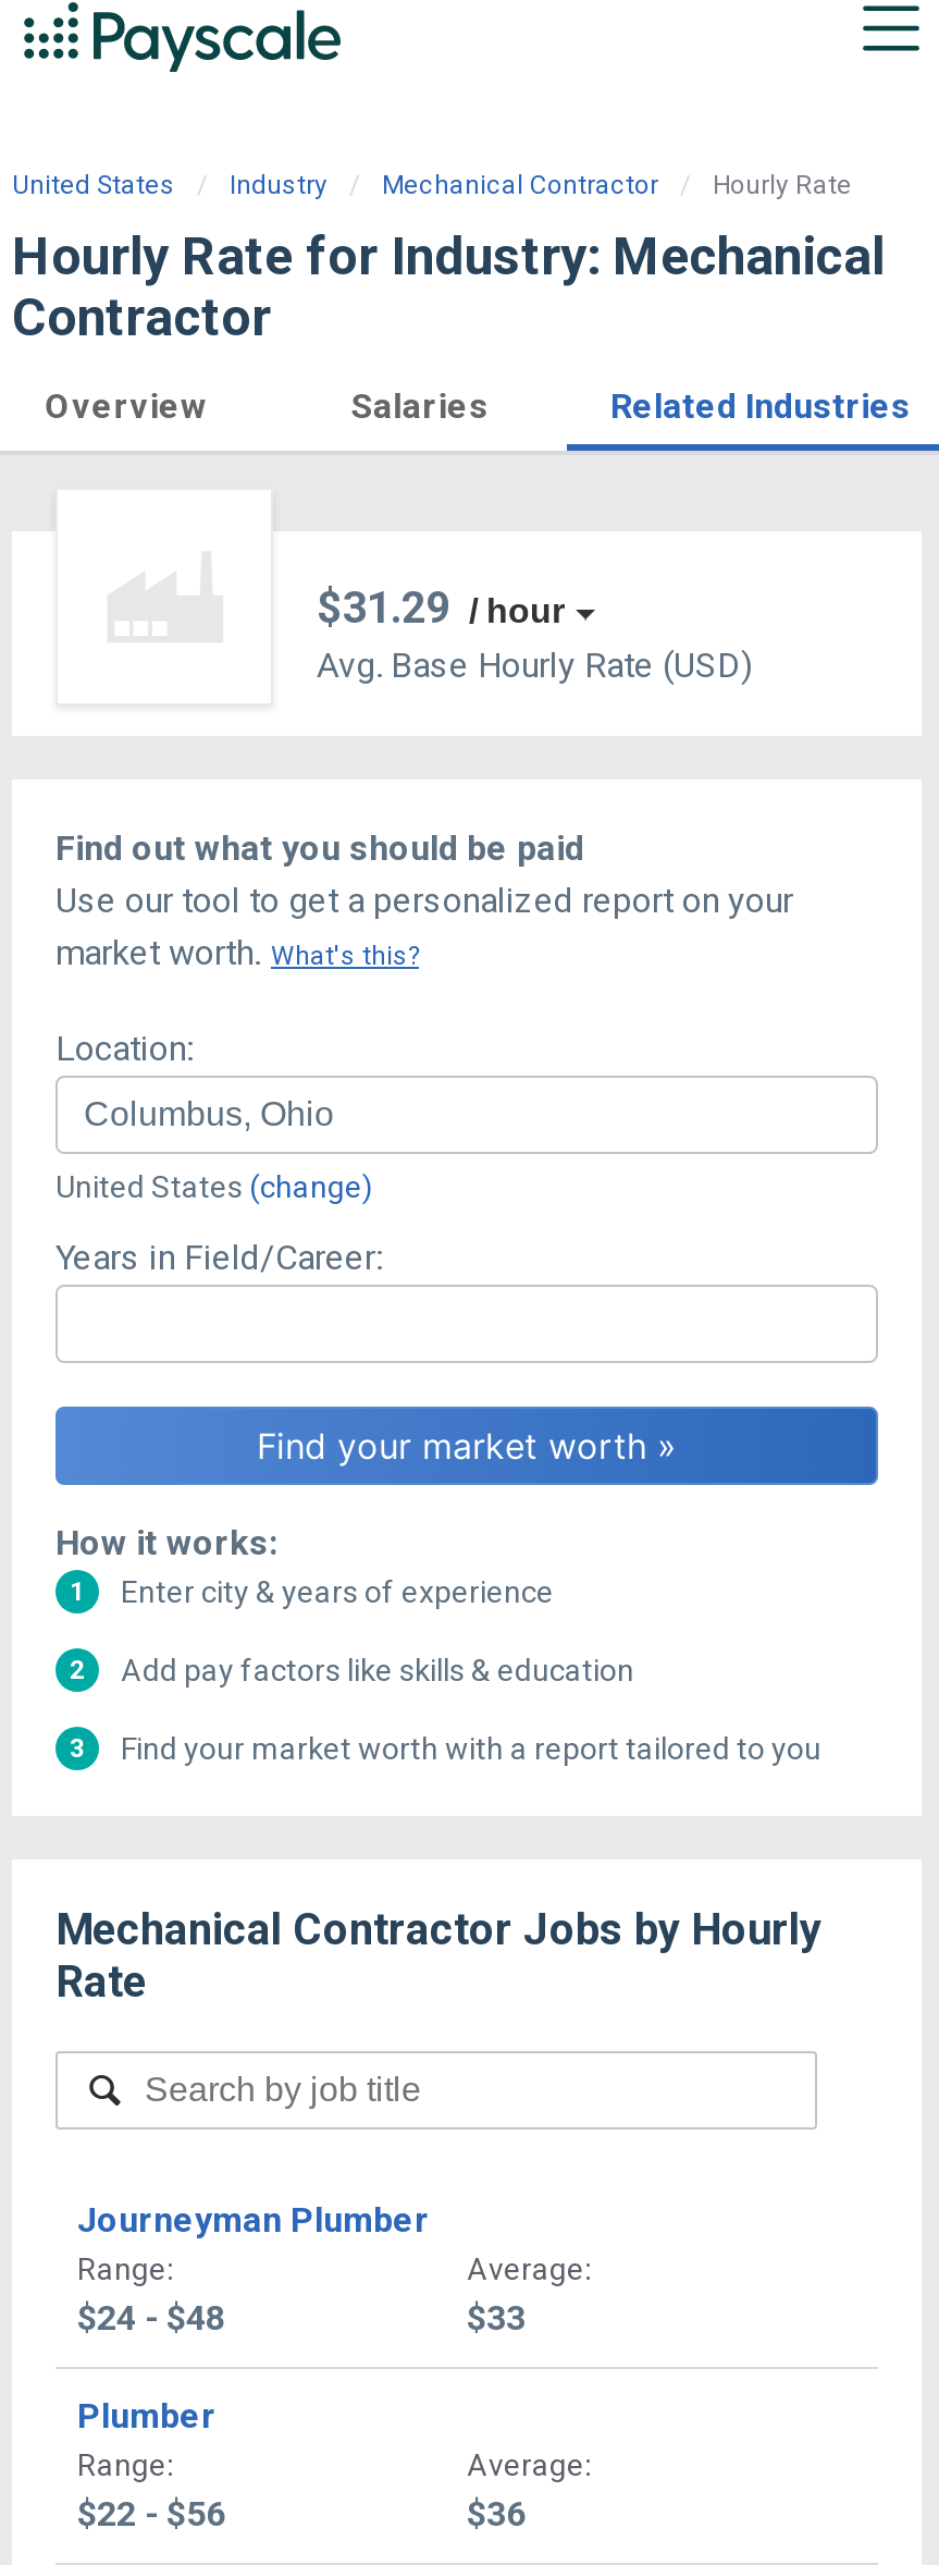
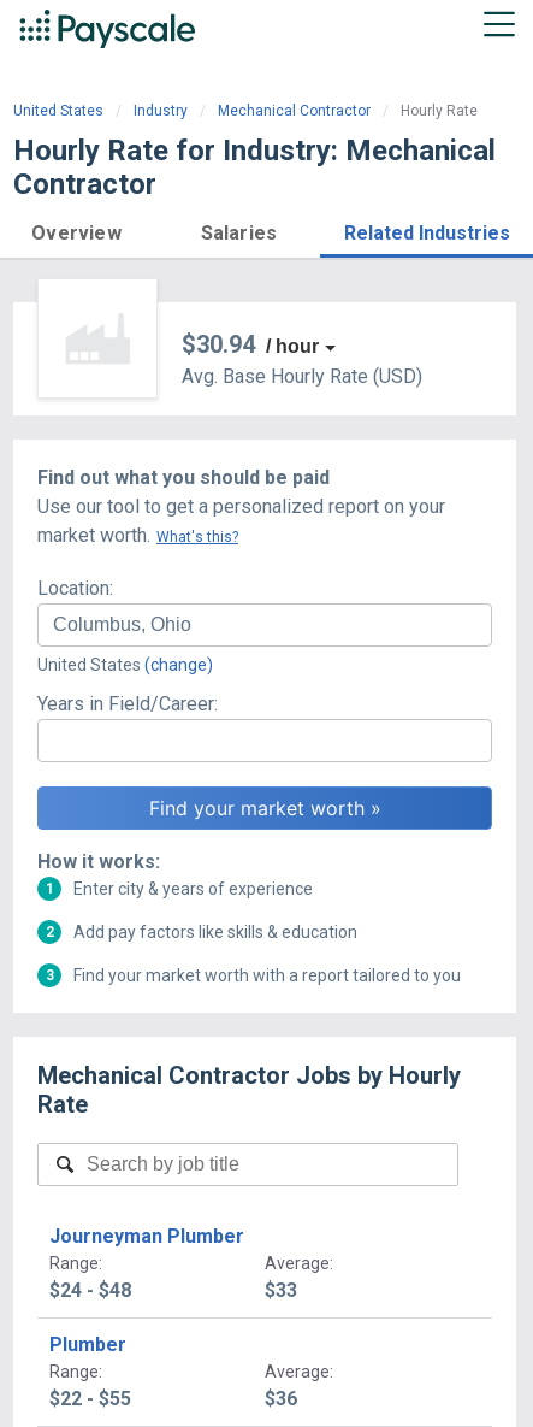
[317,582,565,634] $31.29 / hour -> [182,330,319,359] $30.94 / hour
[77,2494,225,2535] $22 - $56 -> [49,1388,131,1411] $22 - $55

